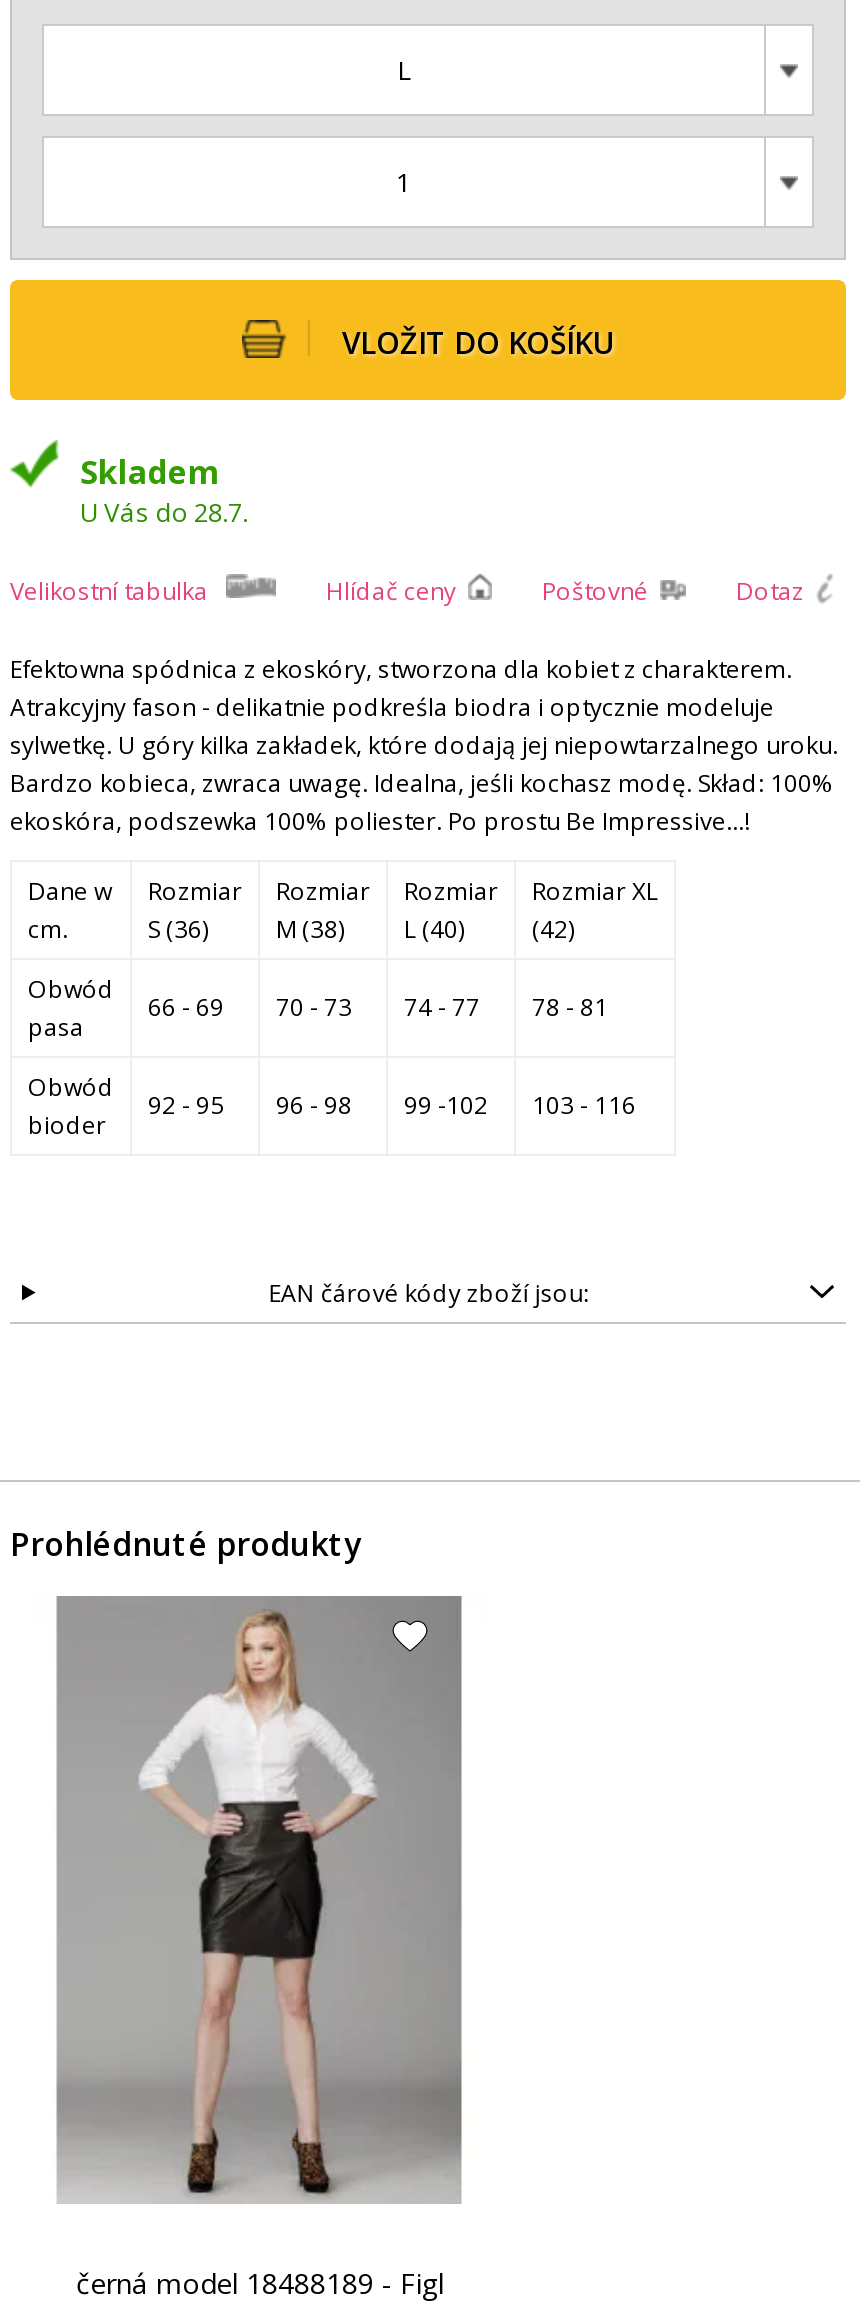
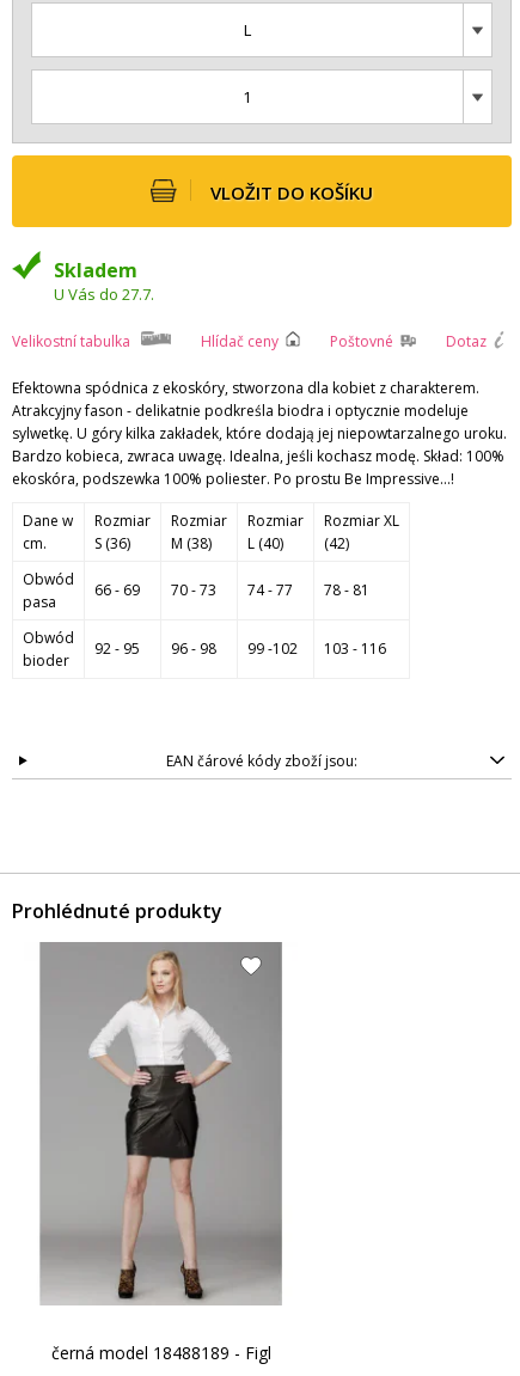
[80,494,248,530] U Vás do 28.7. -> [54,283,154,305] U Vás do 27.7.

